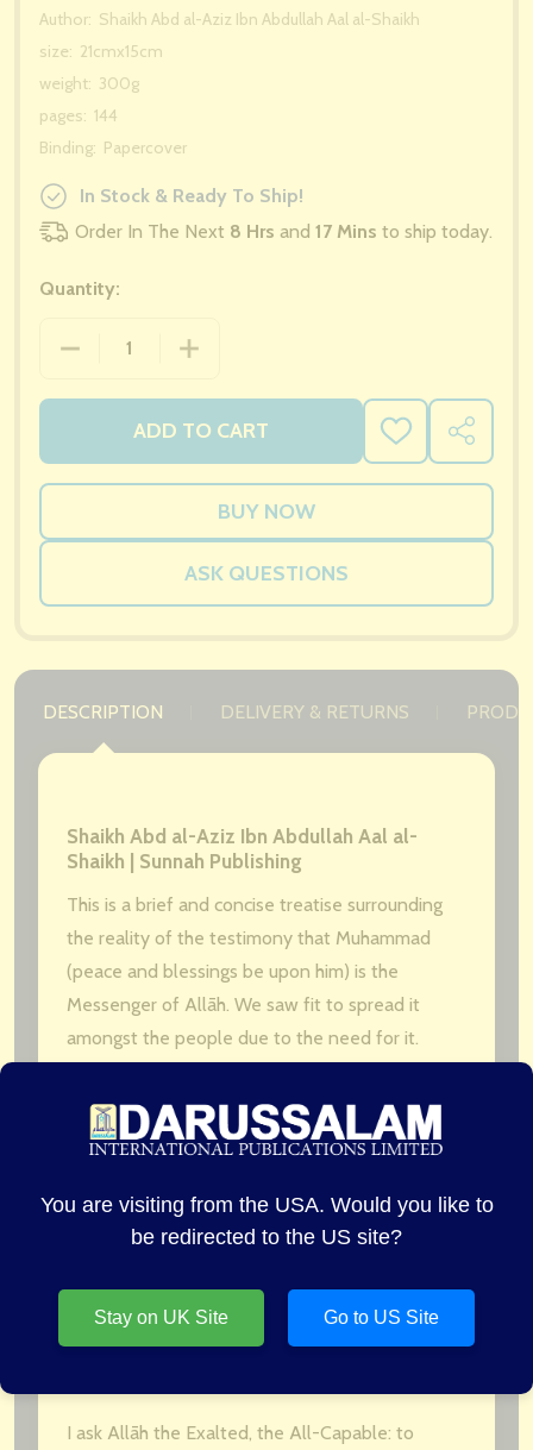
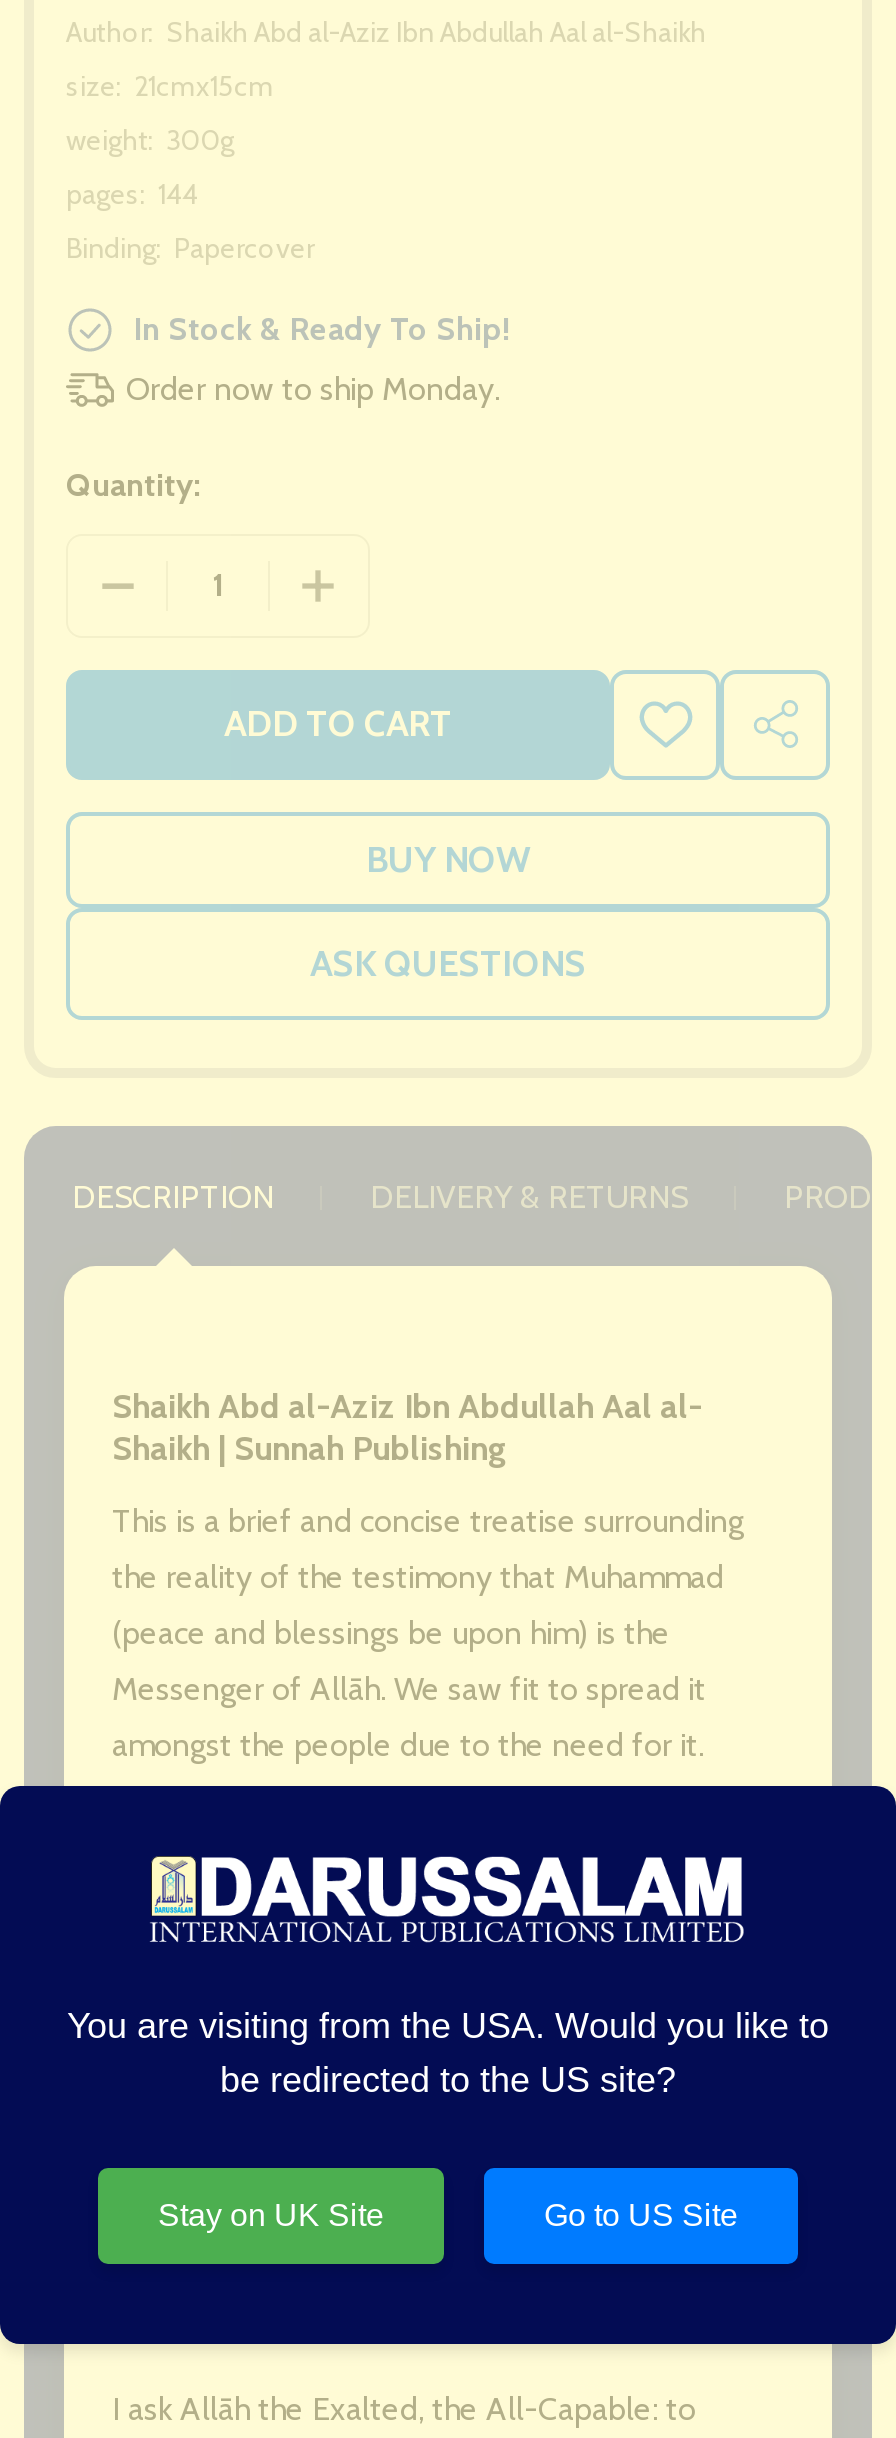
[75,220,493,243] Order In The Next 8 Hrs and 17 Mins to ship today. -> [126,370,500,408] Order now to ship Monday.

